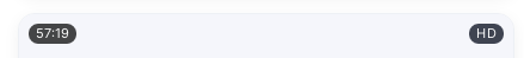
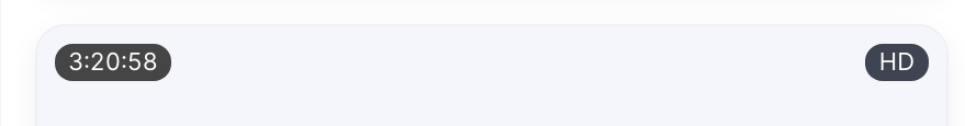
[36,24,69,41] 57:19 -> [68,45,158,76] 3:20:58

